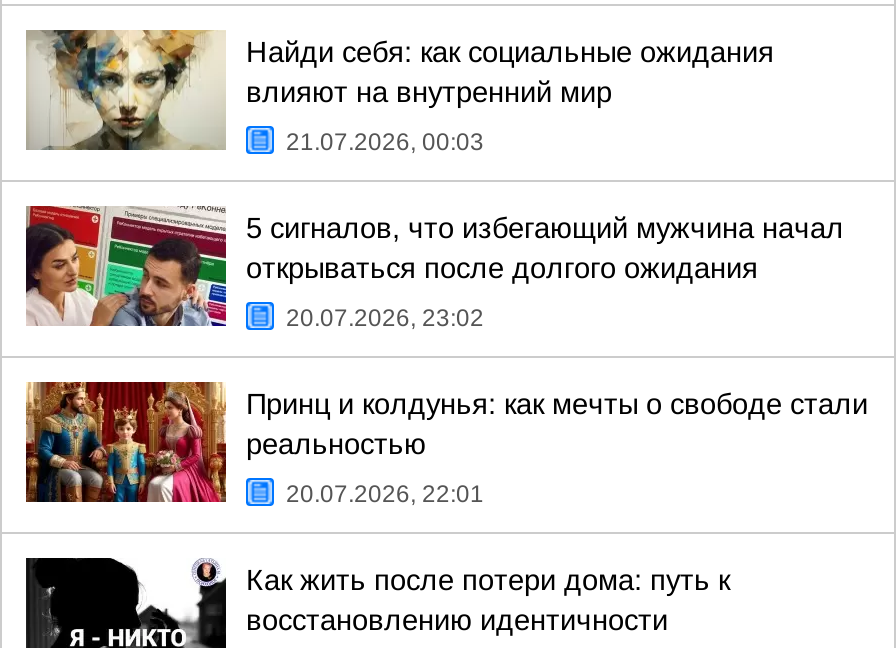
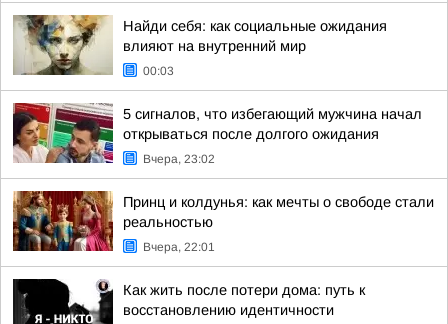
[286,128,484,156] 21.07.2026, 00:03 -> [143,64,174,78] 00:03
[286,304,484,332] 20.07.2026, 23:02 -> [143,152,215,166] Вчера, 23:02
[286,480,484,508] 20.07.2026, 22:01 -> [143,240,215,254] Вчера, 22:01

